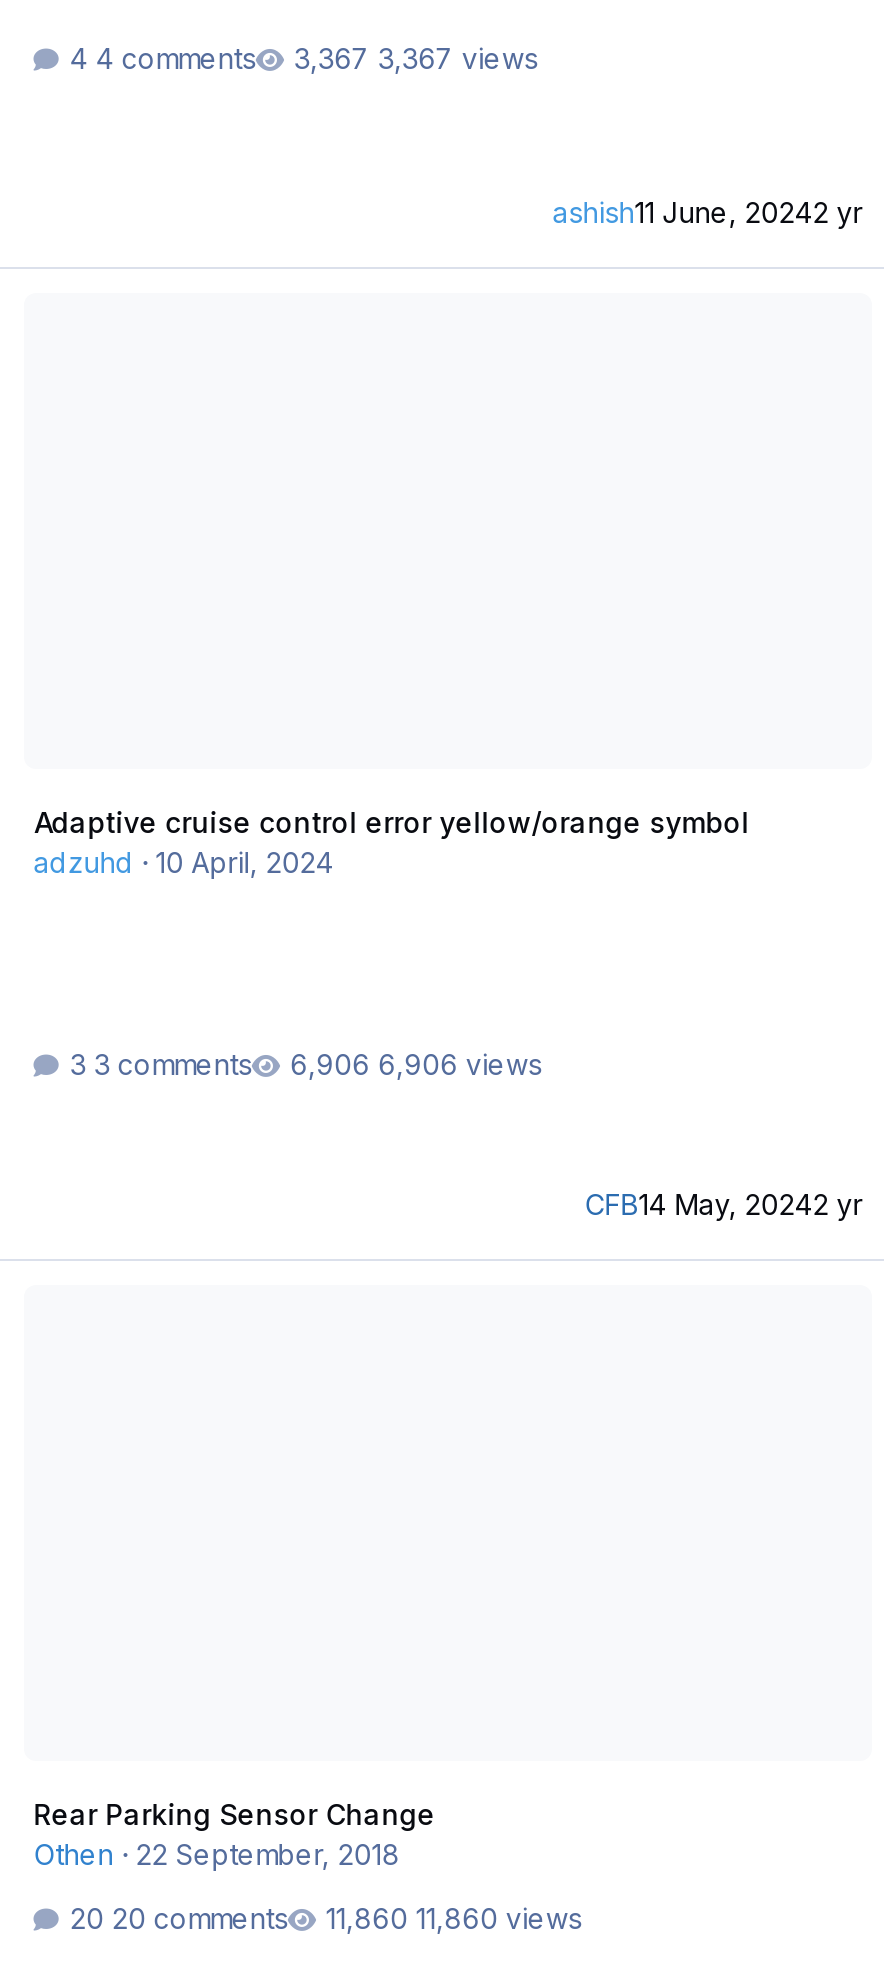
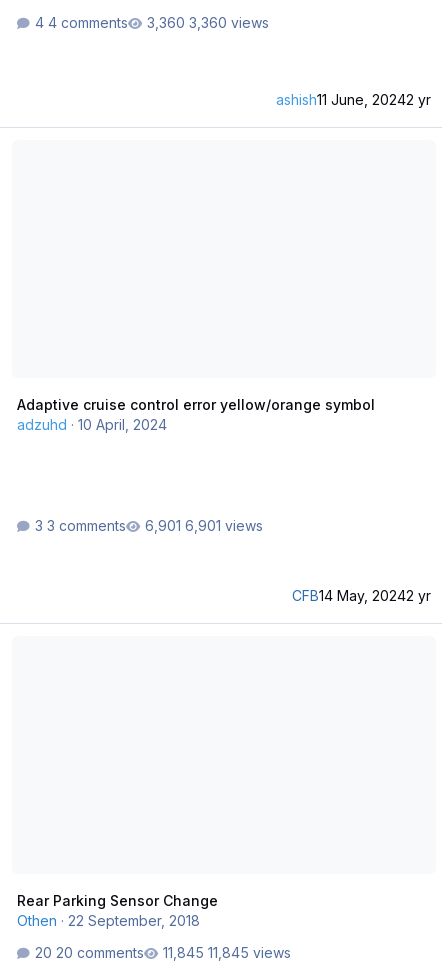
[378,40,538,74] 3,367 views -> [189,14,269,31] 3,360 views
[378,1048,542,1082] 6,906 views -> [185,517,263,534] 6,901 views
[416,1901,582,1935] 11,860 views -> [208,944,291,961] 11,845 views

